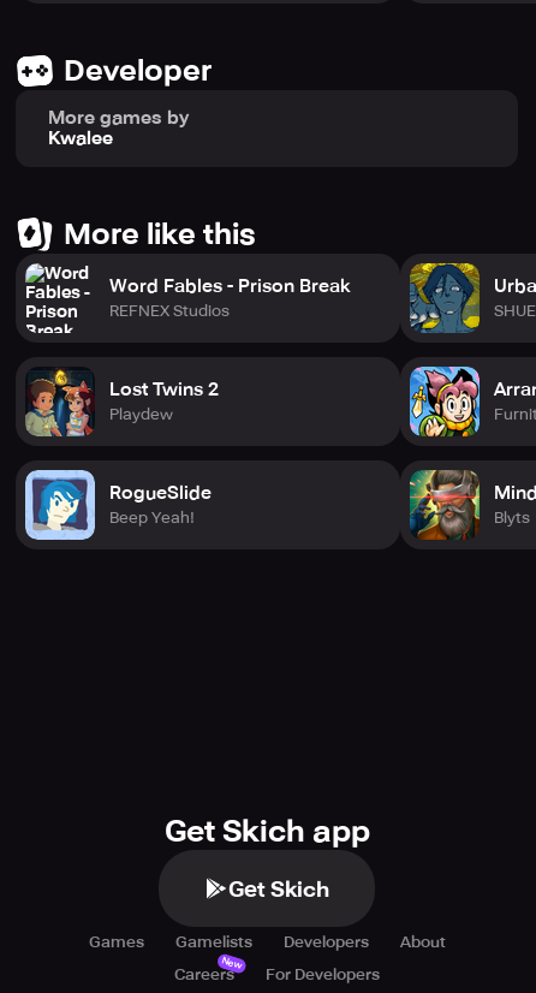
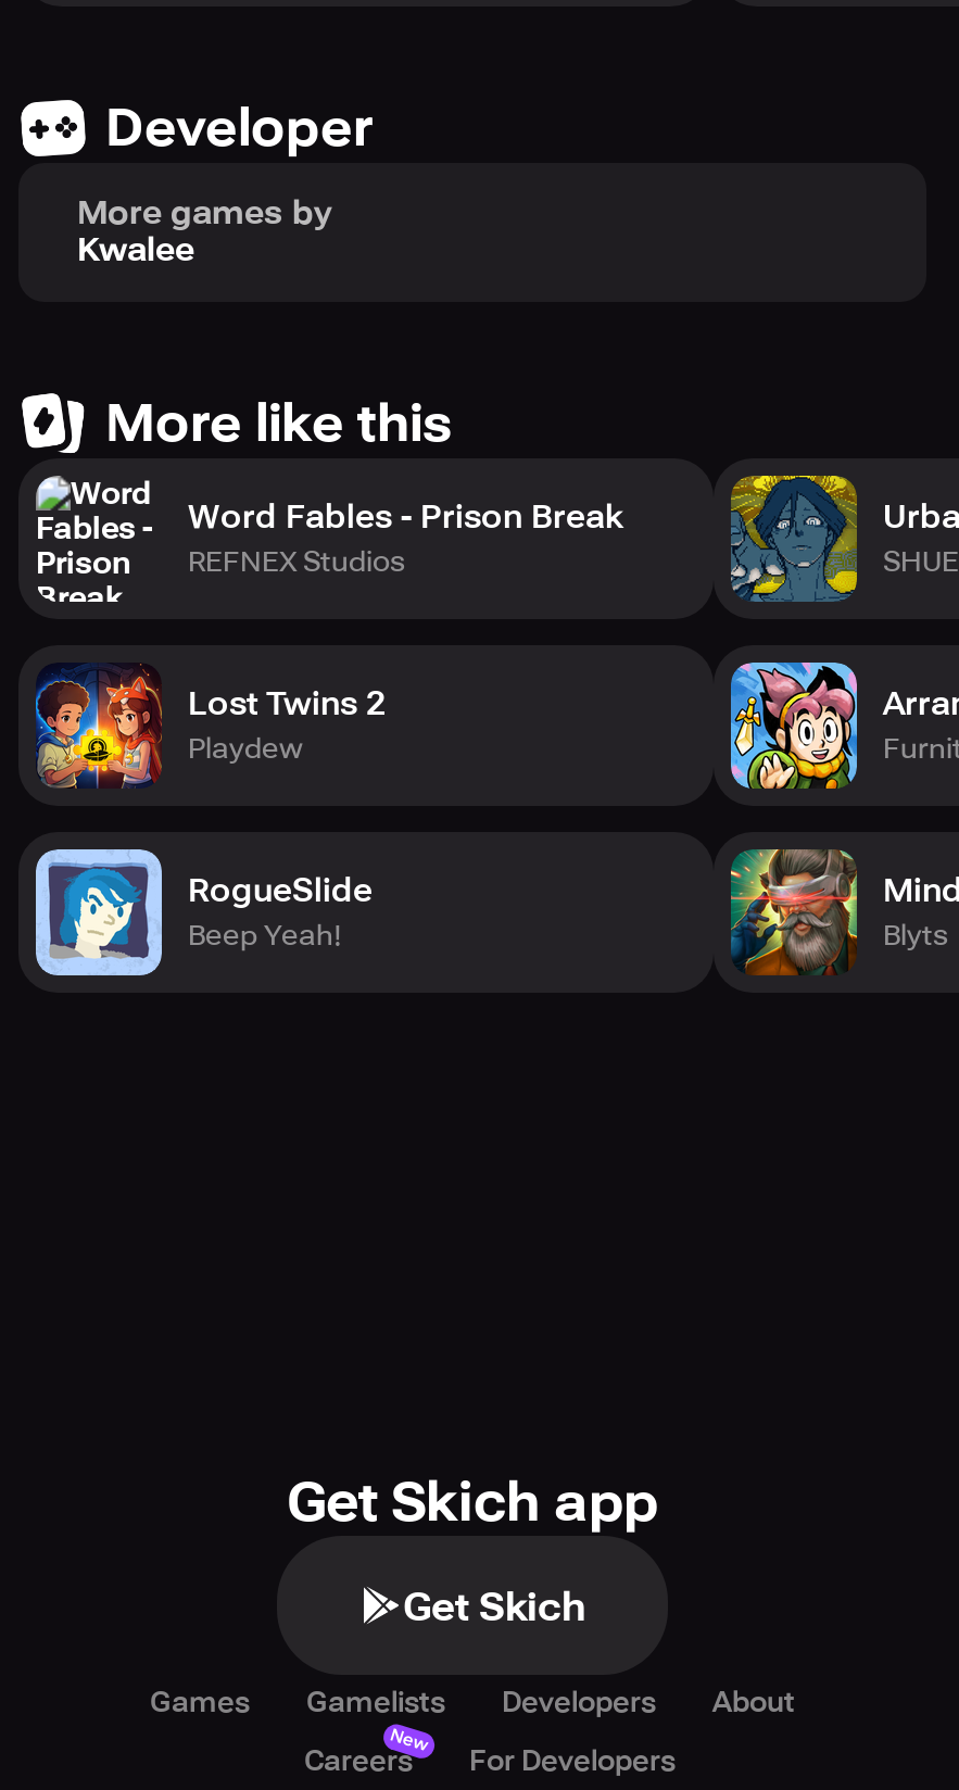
[25,368,95,438] [image] -> [34,665,164,789] [image]

